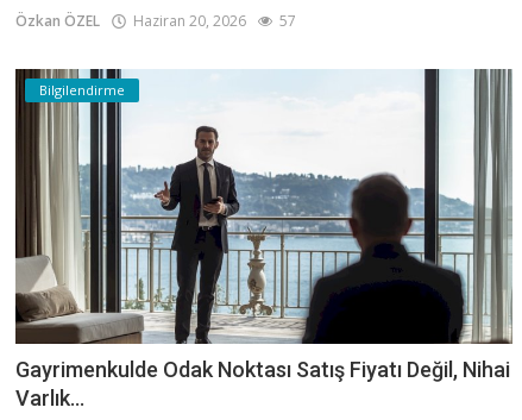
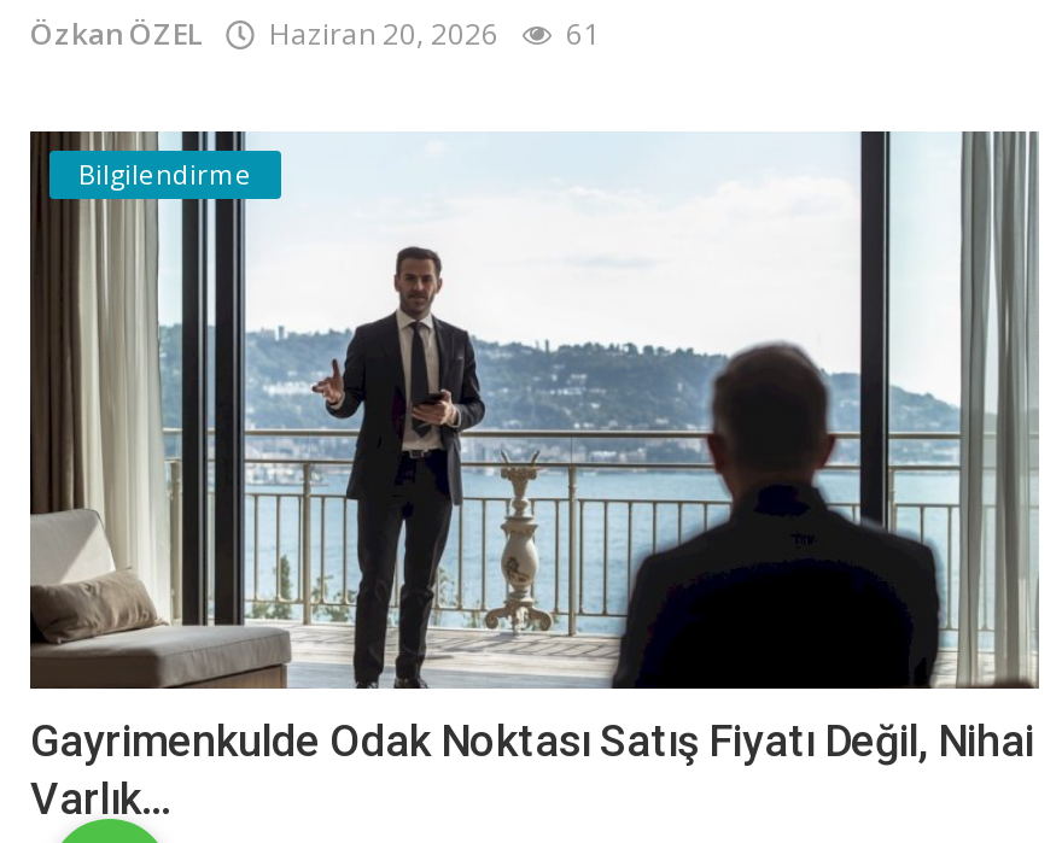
[15,10,296,31] Özkan ÖZEL Haziran 20, 2026 57 -> [30,13,600,54] Özkan ÖZEL Haziran 20, 2026 61

